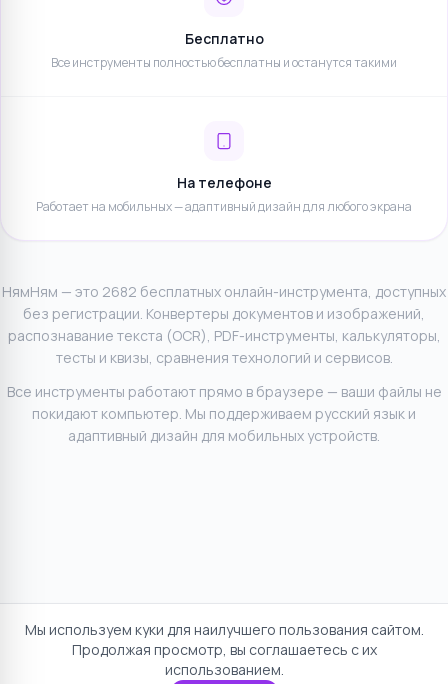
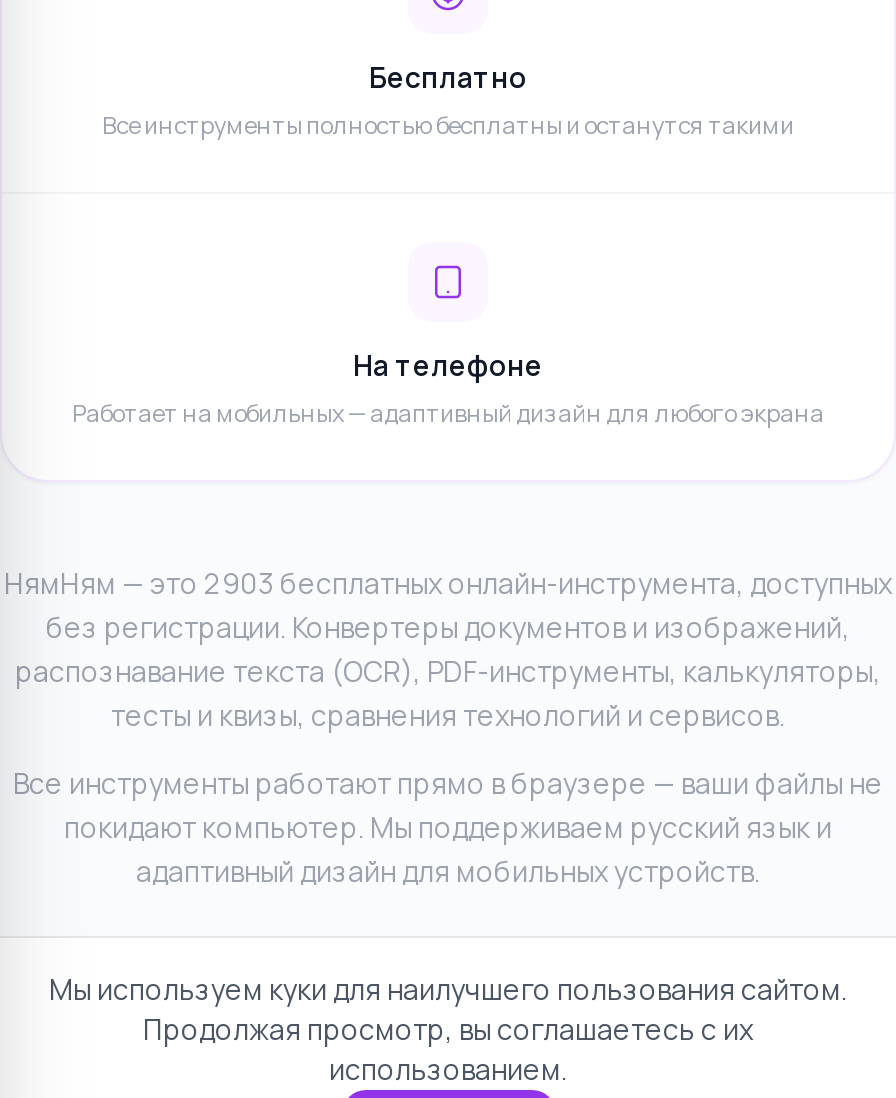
[2,282,446,301] НямНям — это 2682 бесплатных онлайн-инструмента, доступных -> [4,564,892,602] НямНям — это 2903 бесплатных онлайн-инструмента, доступных

